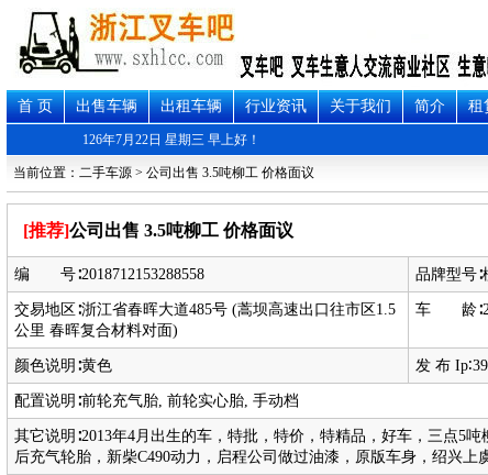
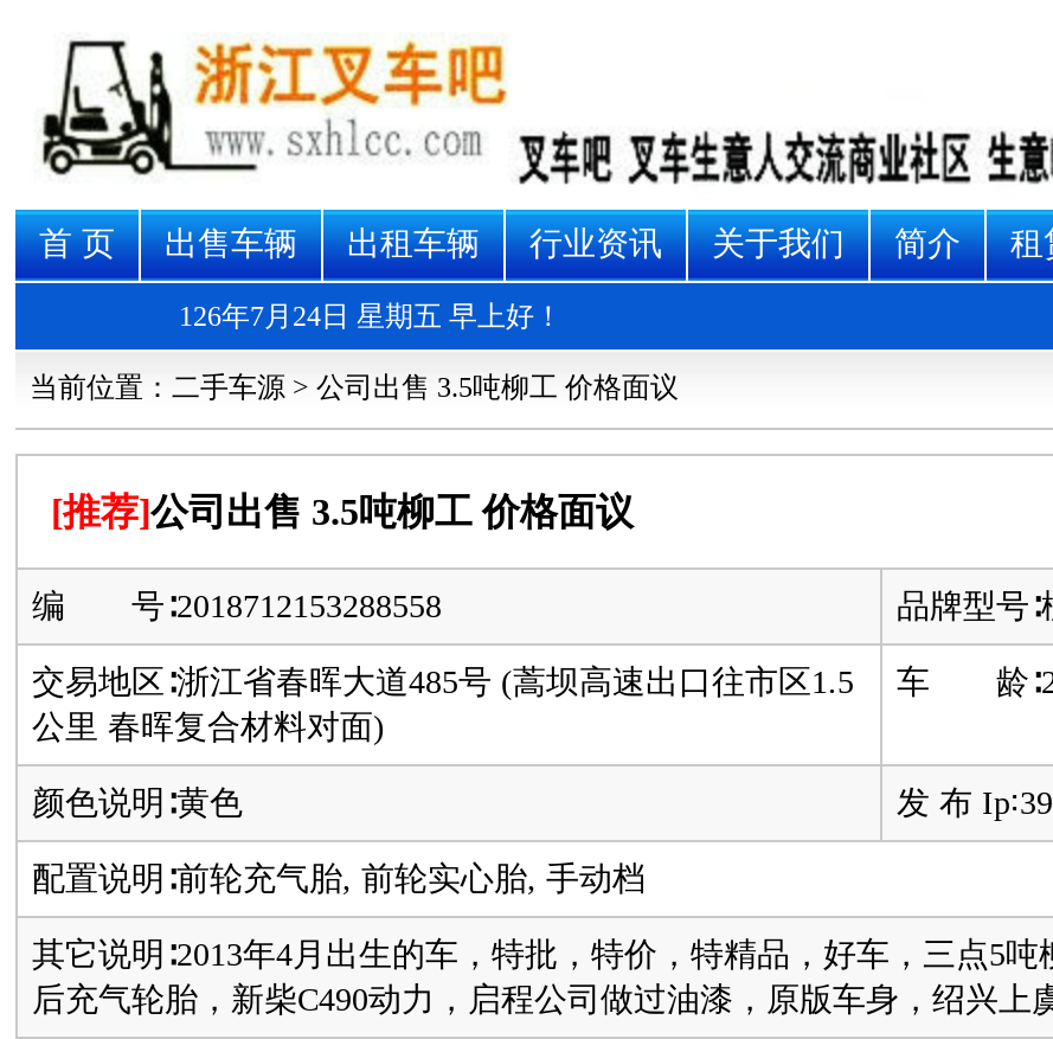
[82,132,260,147] 126年7月22日 星期三 早上好！ -> [179,300,563,333] 126年7月24日 星期五 早上好！

